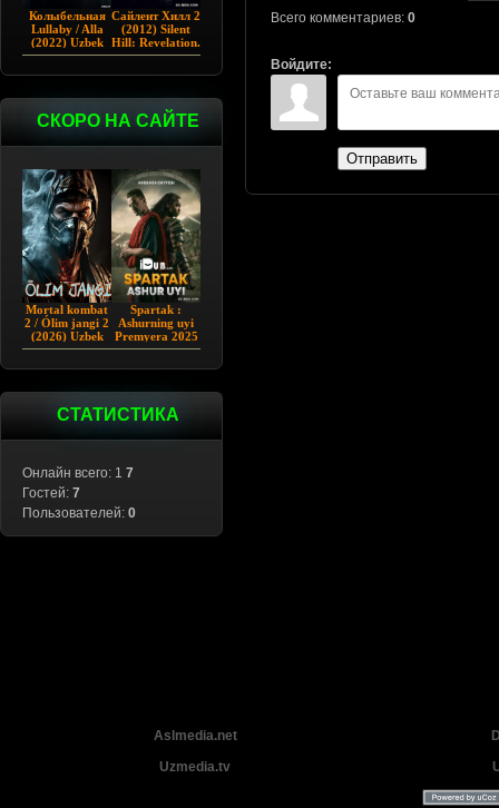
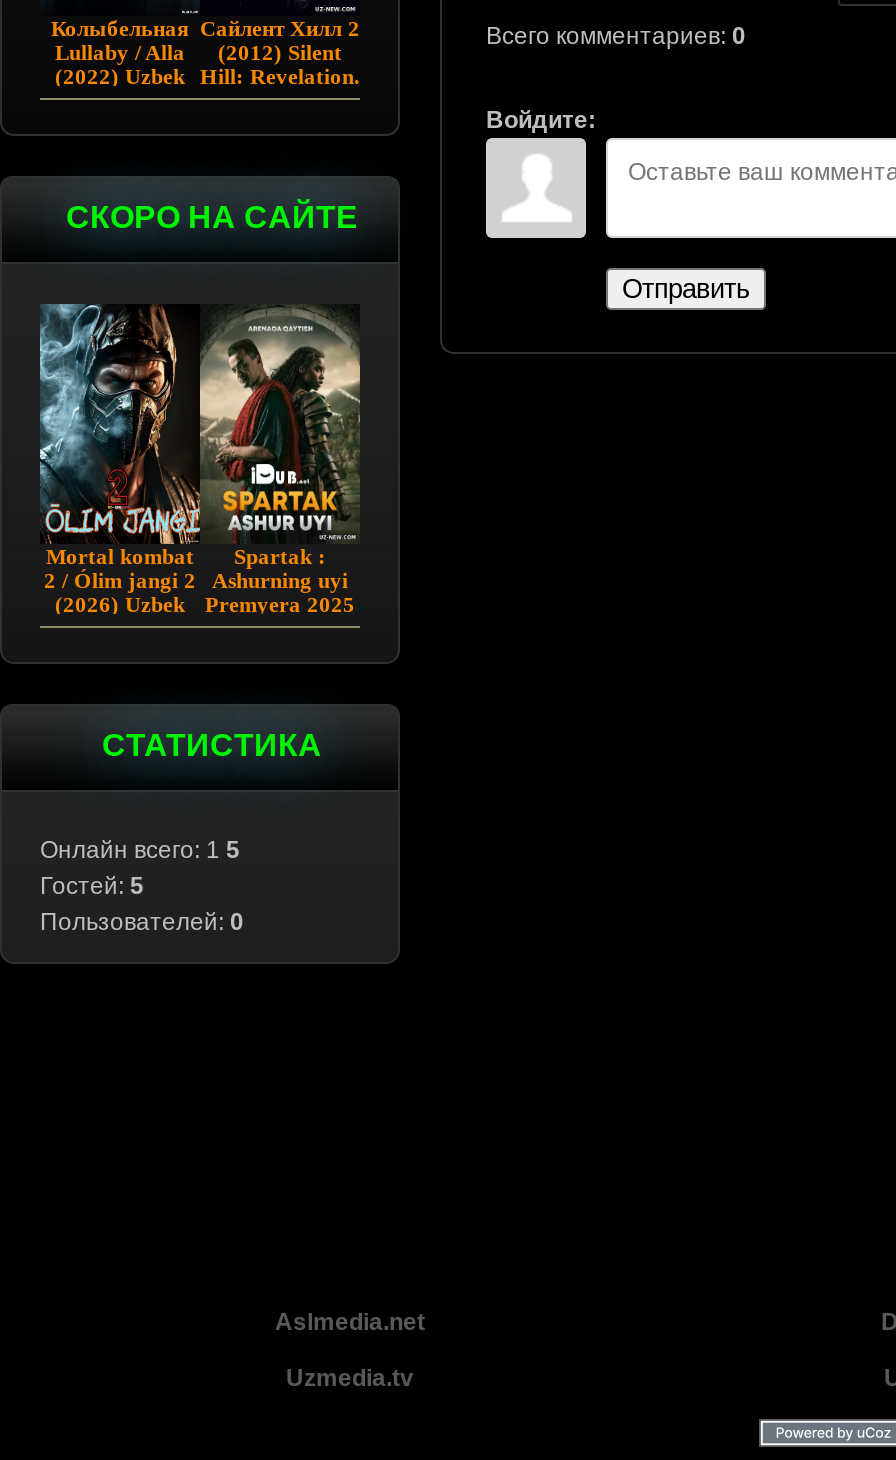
[22,465,134,481] Онлайн всего: 1 7 -> [40,836,240,864] Онлайн всего: 1 5
[22,485,80,501] Гостей: 7 -> [40,872,144,900] Гостей: 5

